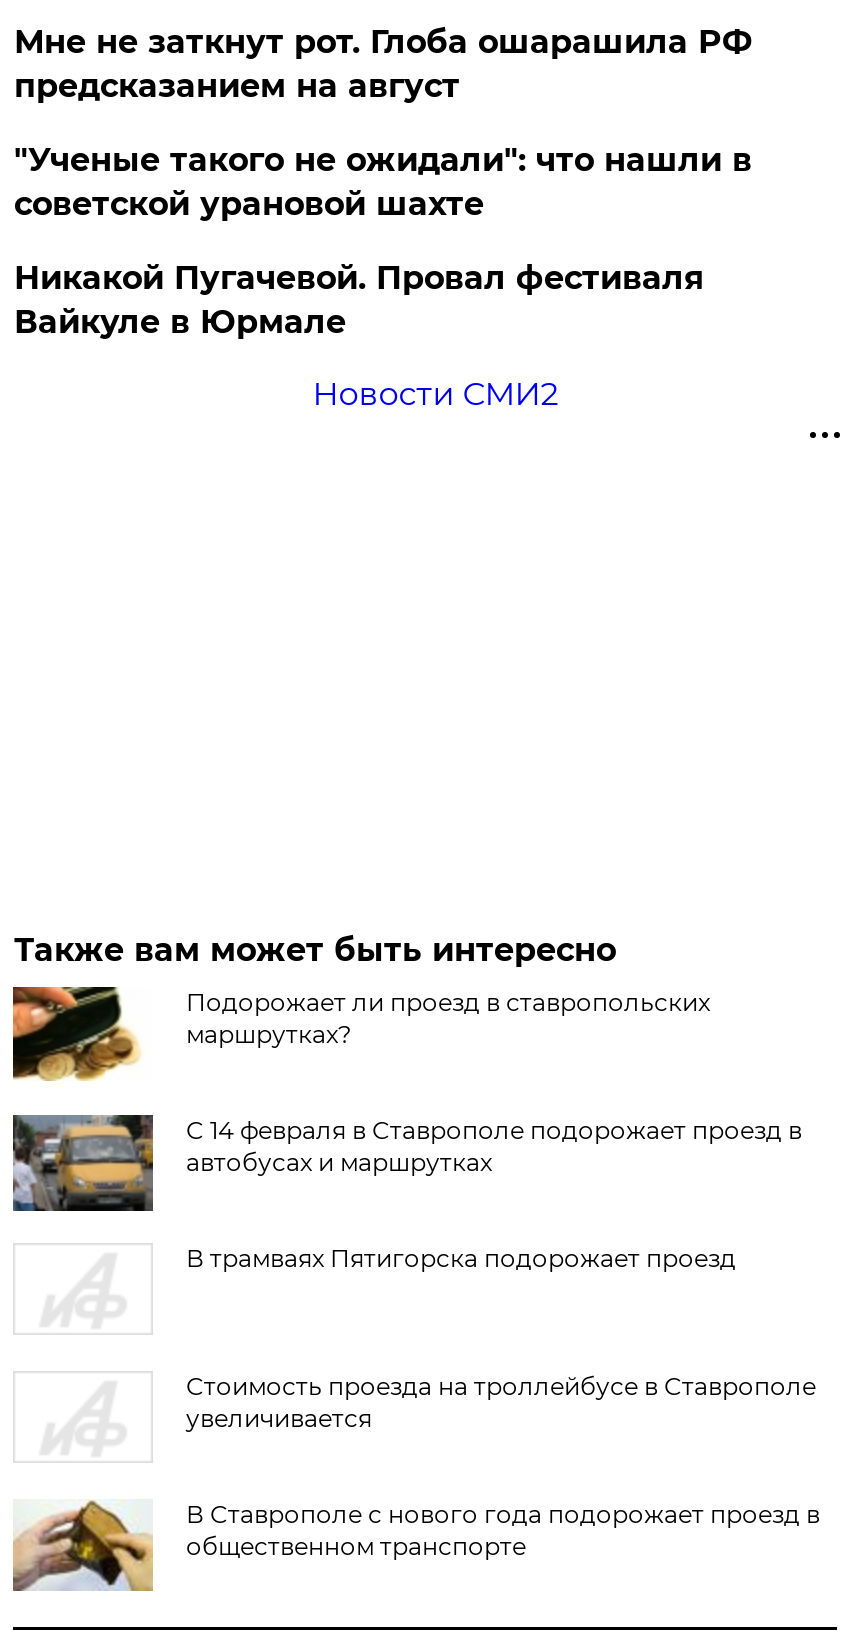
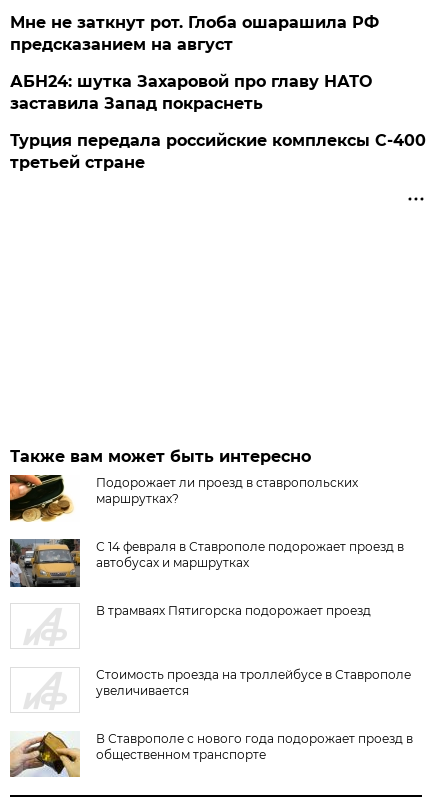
[14,141,752,413] "Ученые такого не ожидали": что нашли в | советской урановой шахте | Никакой Пугачевой. Провал фестиваля | Вайкуле в Юрмале | Новости СМИ2 -> [10,72,426,172] АБН24: шутка Захаровой про главу НАТО | заставила Запад покраснеть | Турция передала российские комплексы С-400 | третьей стране

